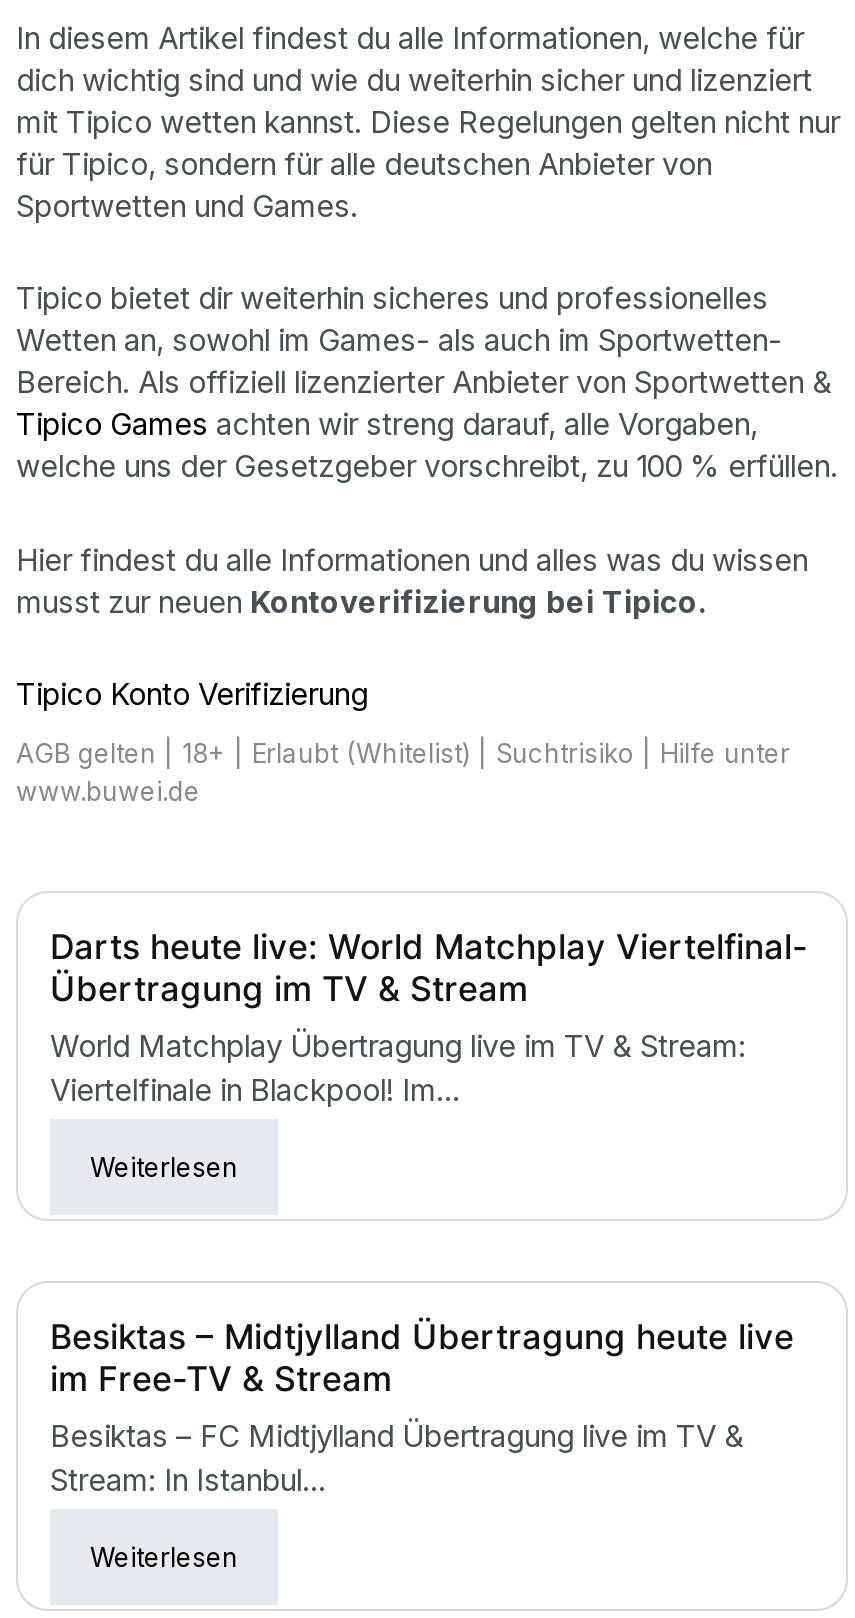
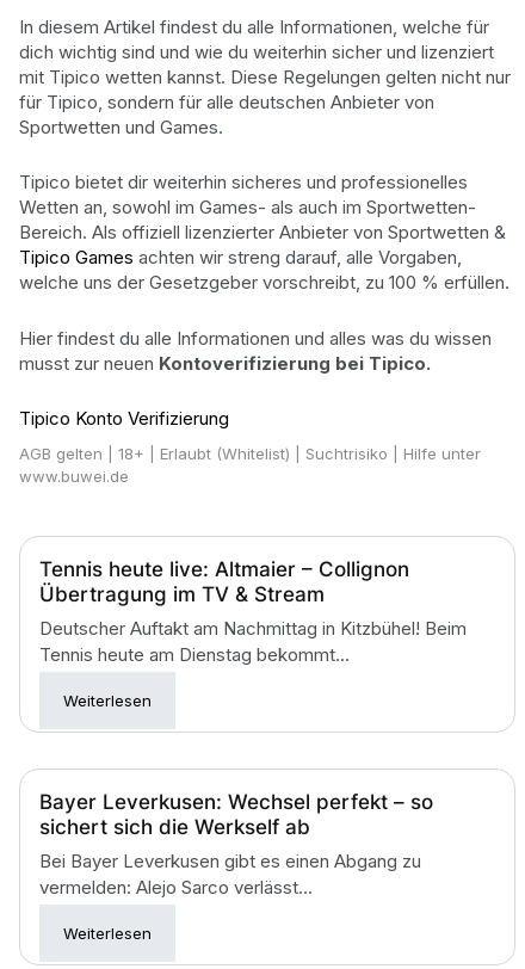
[50,921,808,969] Darts heute live: World Matchplay Viertelfinal- -> [39,554,409,582] Tennis heute live: Altmaier – Collignon
[50,1027,746,1109] World Matchplay Übertragung live im TV & Stream: | Viertelfinale in Blackpool! Im... -> [39,617,467,666] Deutscher Auftakt am Nachmittag in Kitzbühel! Beim | Tennis heute am Dienstag bekommt...
[50,1311,794,1499] Besiktas – Midtjylland Übertragung heute live | im Free-TV & Stream | Besiktas – FC Midtjylland Übertragung live im TV & | Stream: In Istanbul... -> [39,786,433,899] Bayer Leverkusen: Wechsel perfekt – so | sichert sich die Werkself ab | Bei Bayer Leverkusen gibt es einen Abgang zu | vermelden: Alejo Sarco verlässt...

